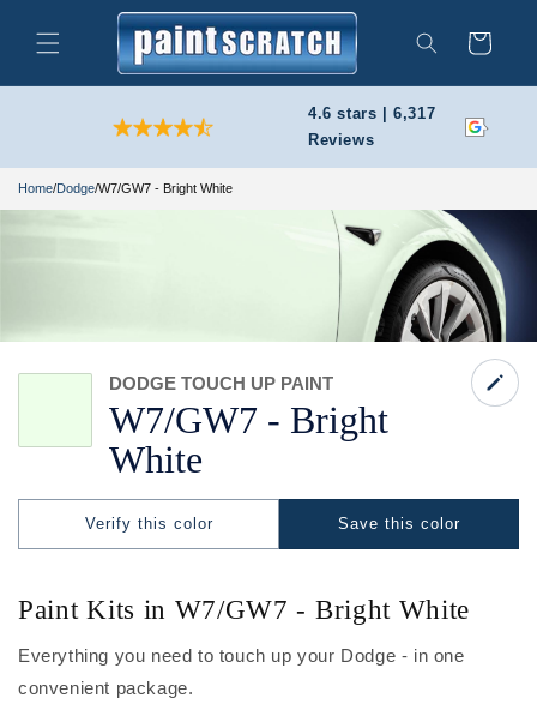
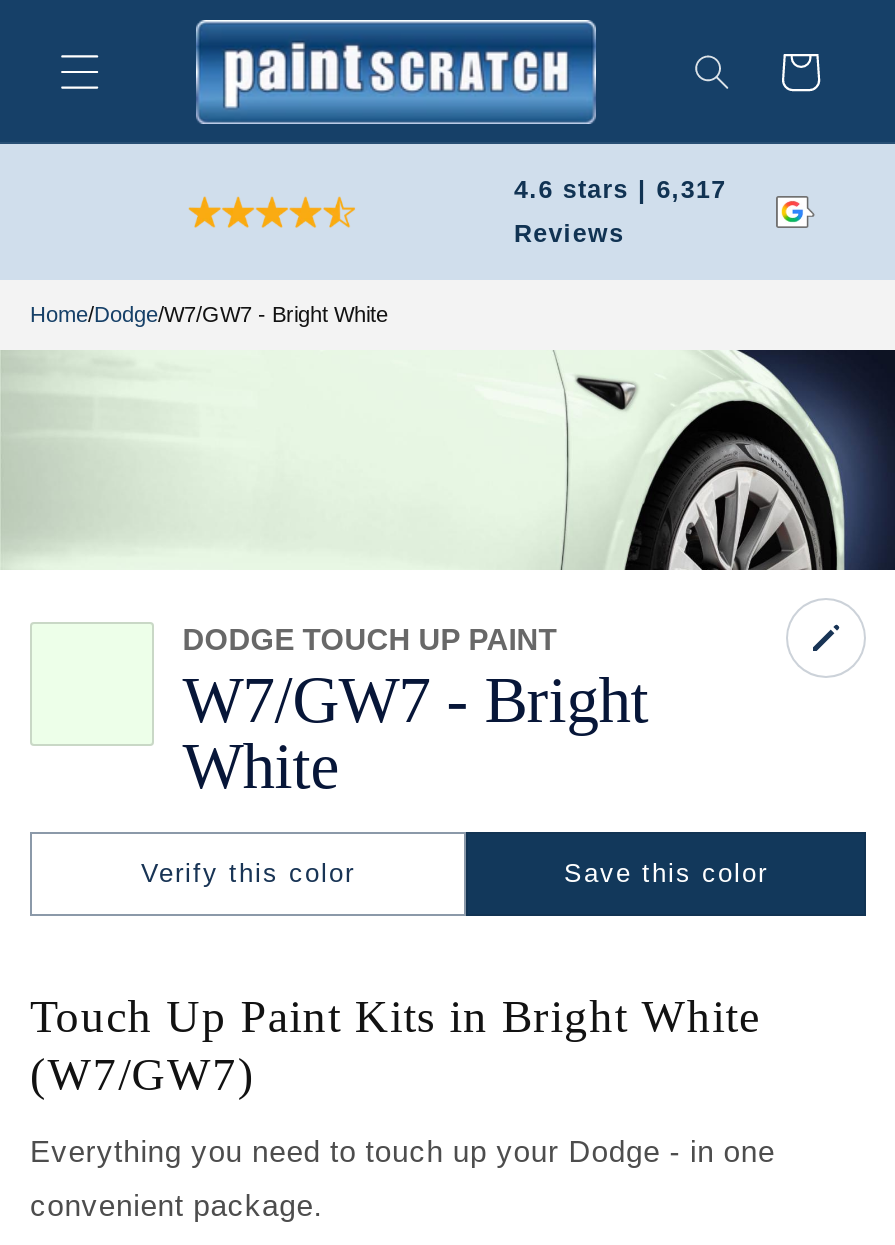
[18,594,470,624] Paint Kits in W7/GW7 - Bright White -> [30,991,760,1099] Touch Up Paint Kits in Bright White | (W7/GW7)

